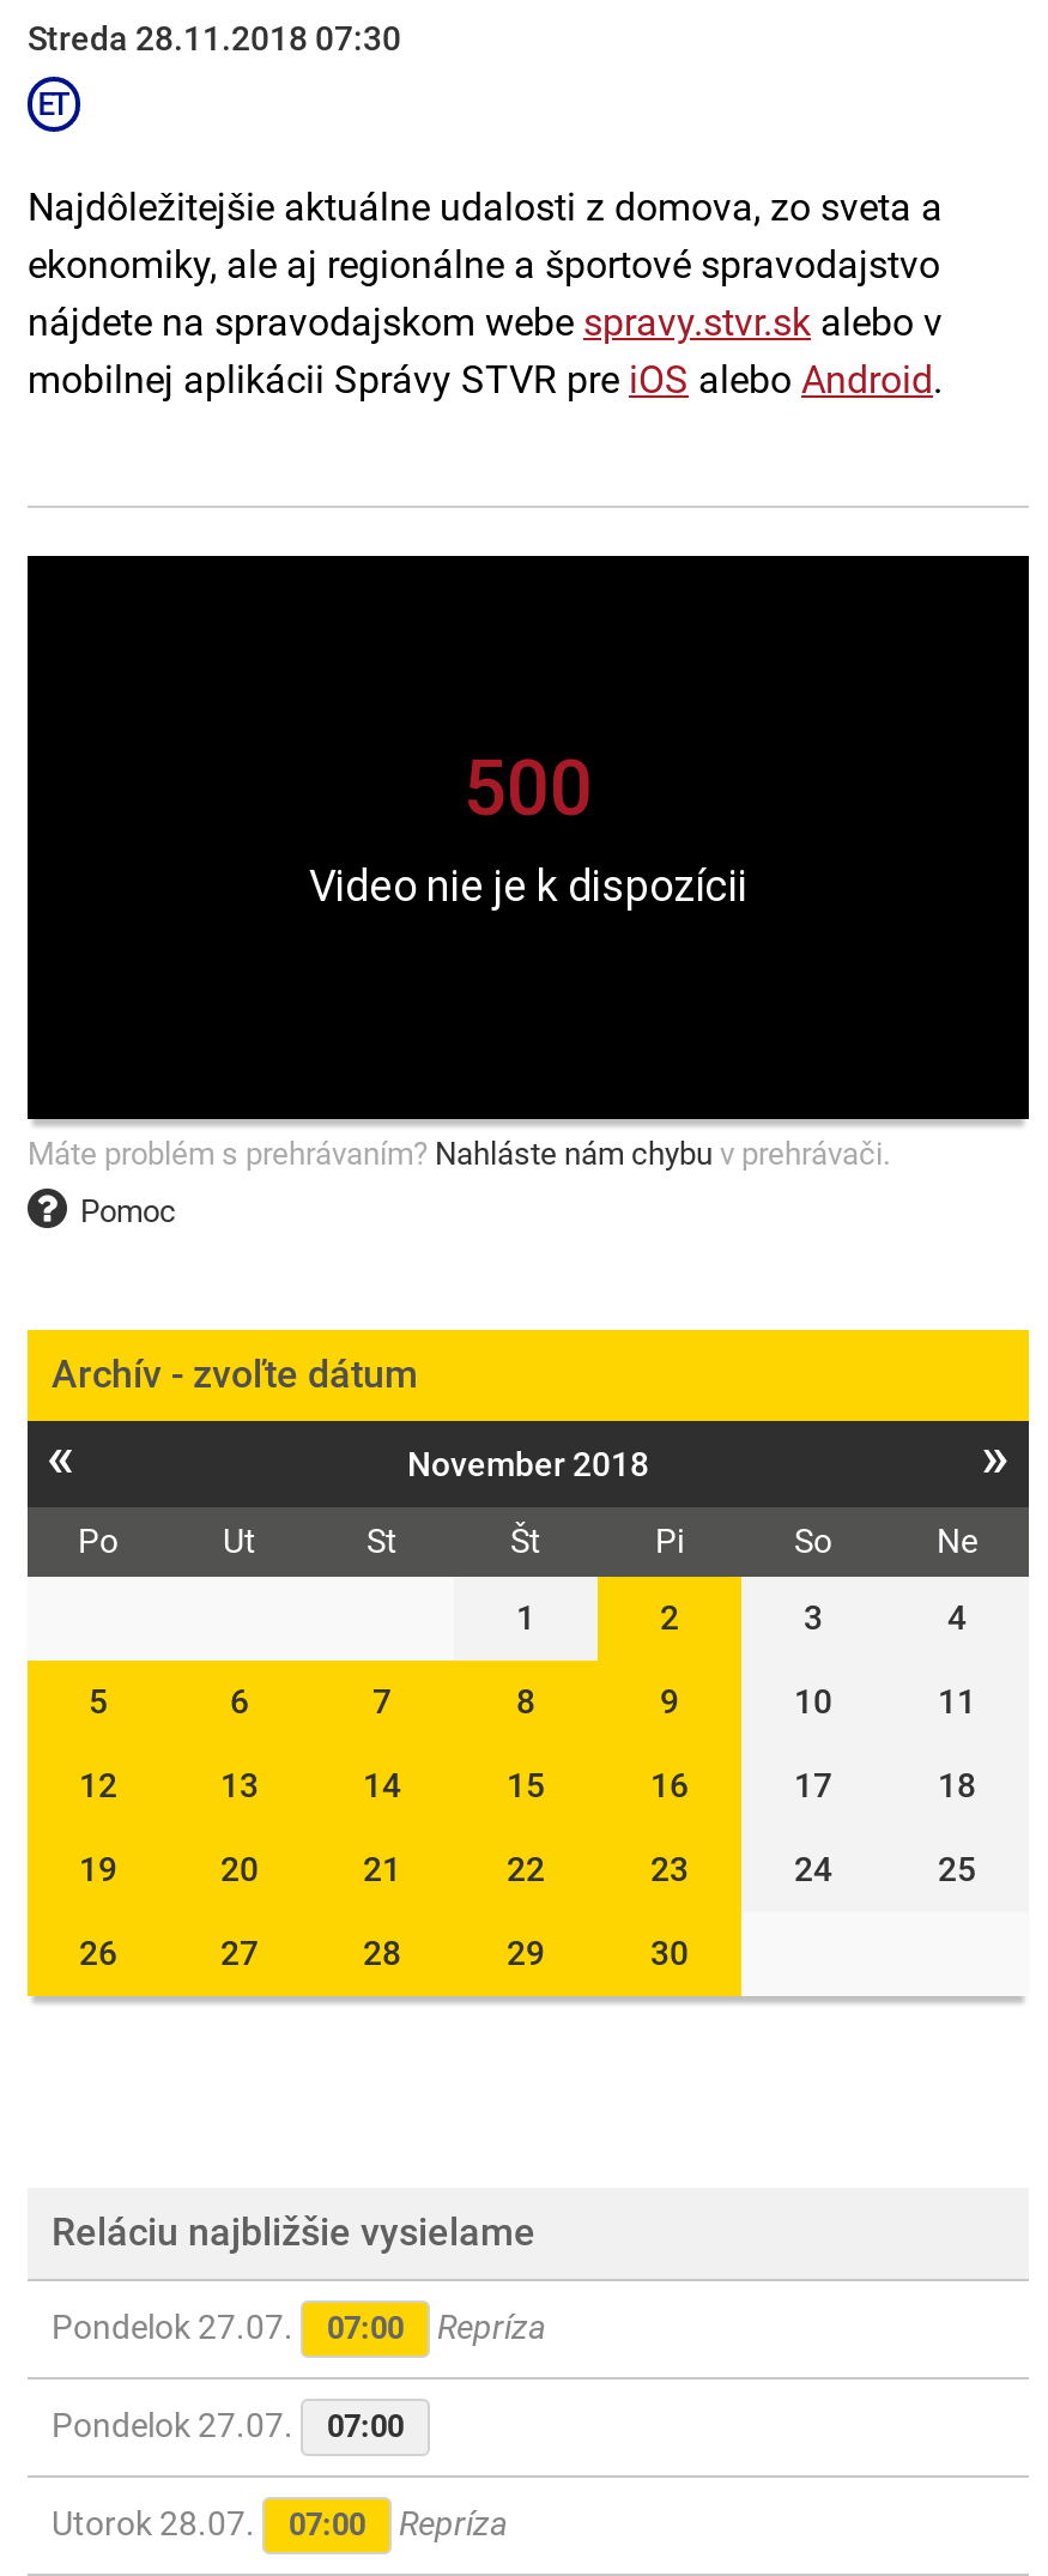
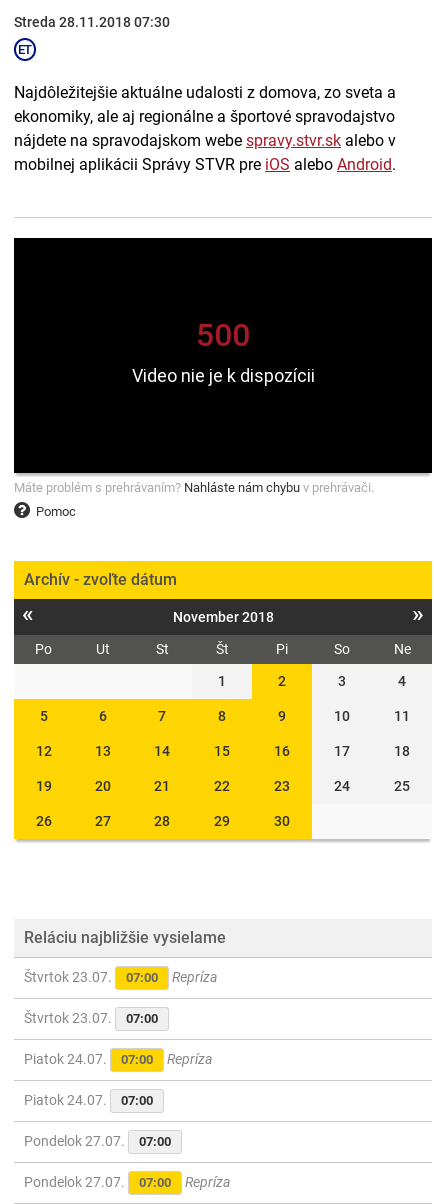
[52,2308,545,2346] Pondelok 27.07. 07:00 Repríza -> [24,969,217,985] Štvrtok 23.07. 07:00 Repríza
none -> [24,1010,212,1108] Štvrtok 23.07. | 07:00 | Piatok 24.07. | 07:00 | Repríza | Piatok 24.07. | 07:00
[52,2504,507,2543] Utorok 28.07. 07:00 Repríza -> [24,1174,230,1190] Pondelok 27.07. 07:00 Repríza

